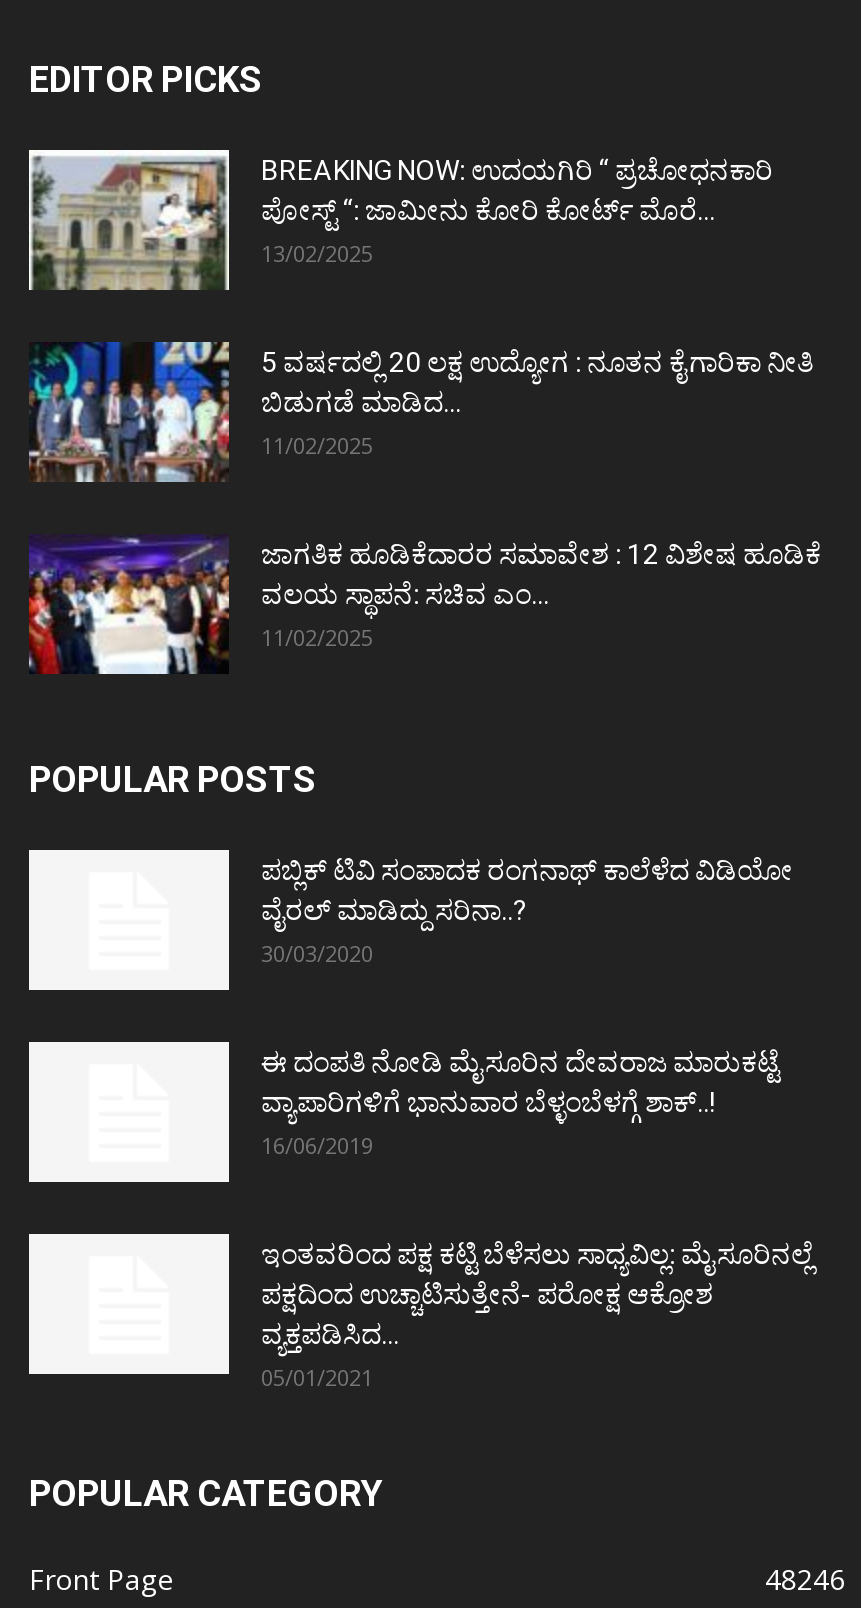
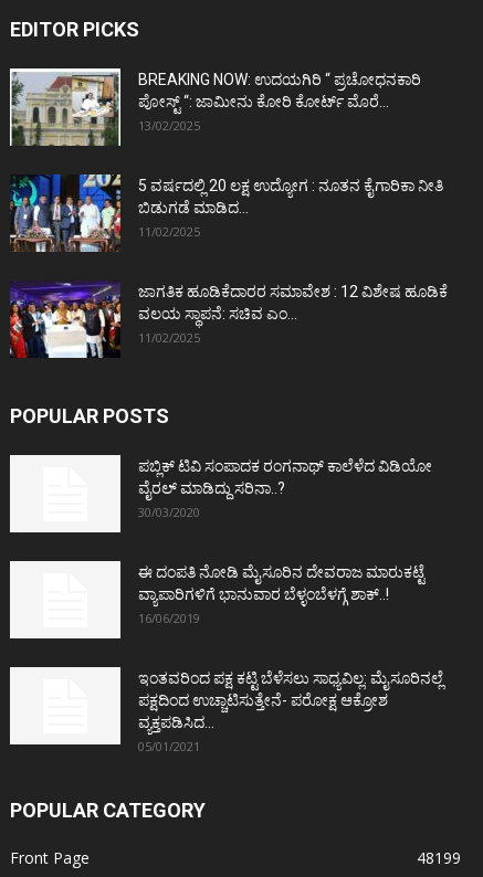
[765,1561,845,1599] 48246 -> [417,848,461,869] 48199

